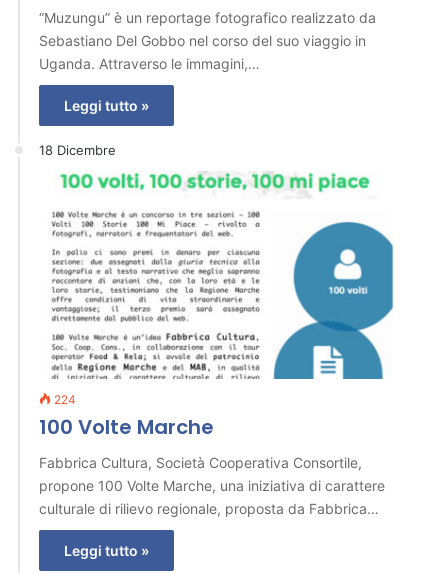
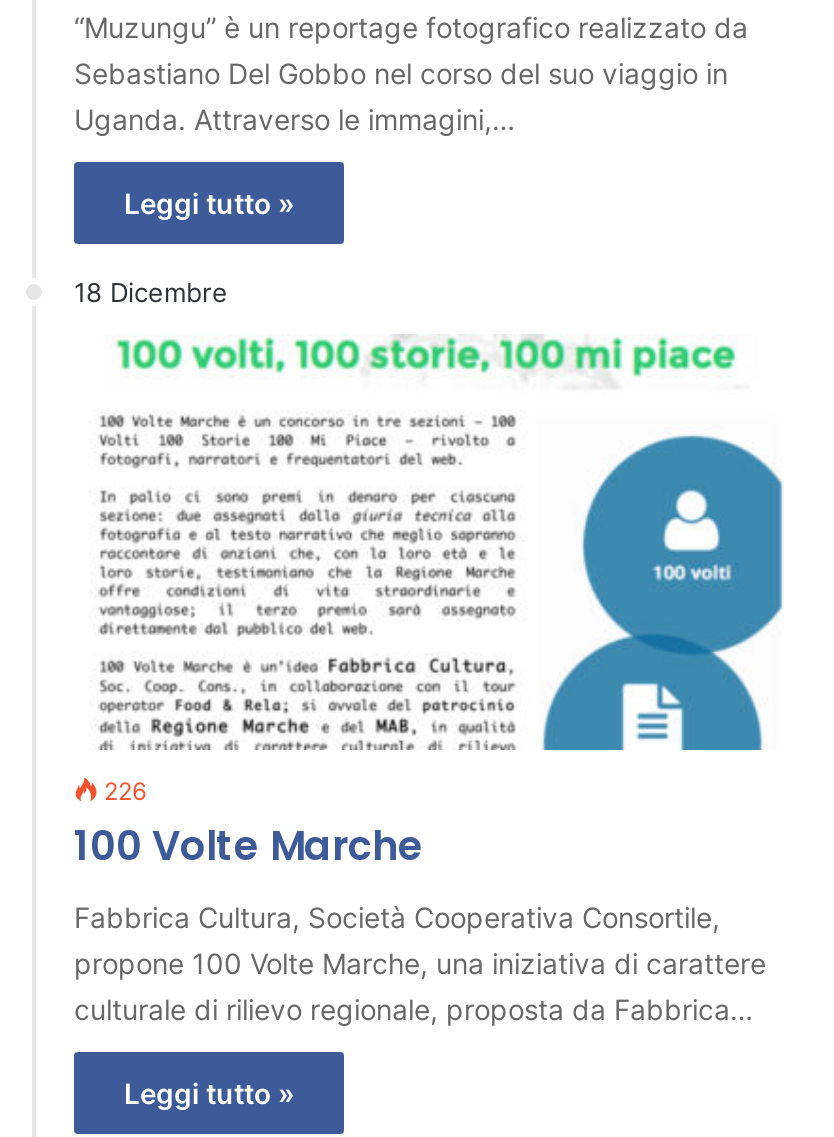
[51,392,76,407] 224 -> [98,776,146,806] 226

